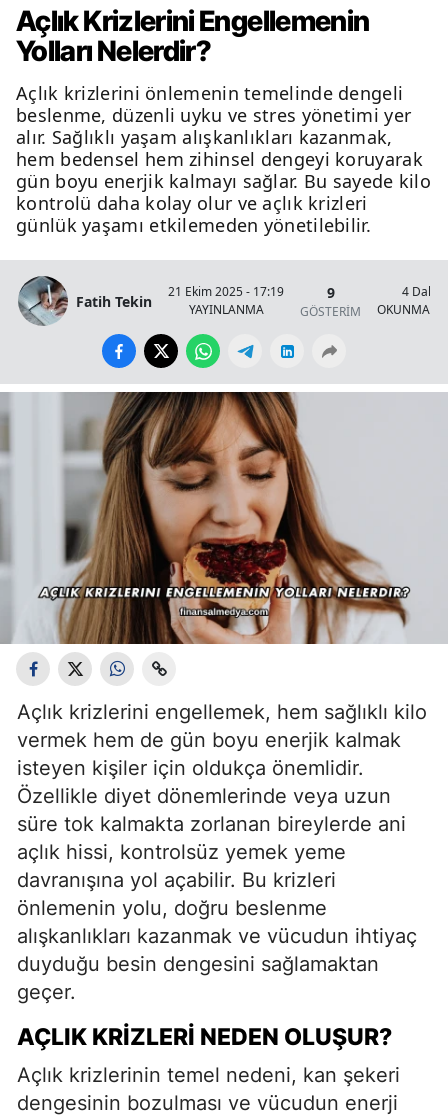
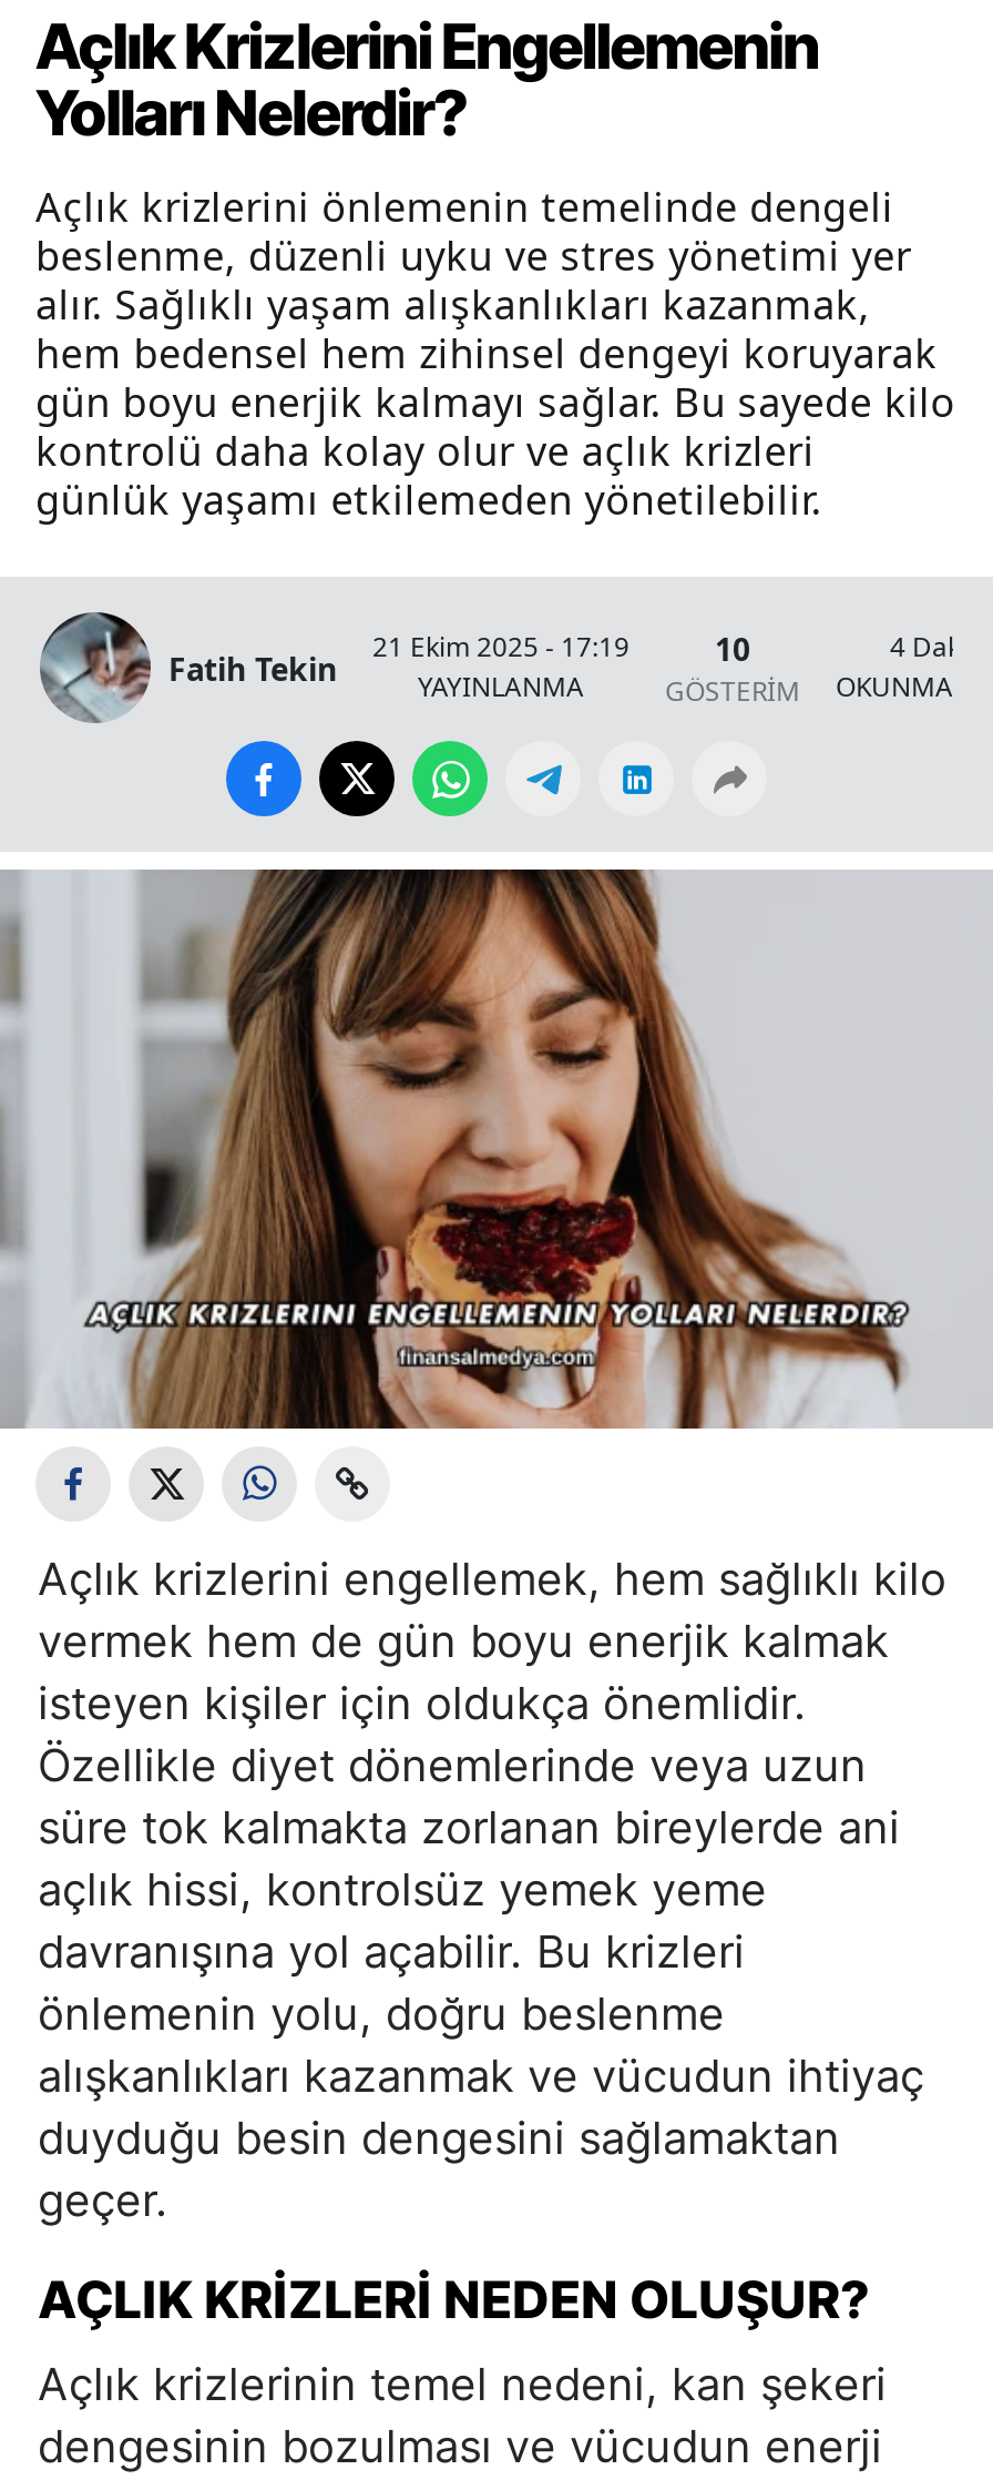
[326,282,334,301] 9 -> [715,627,750,669] 10

